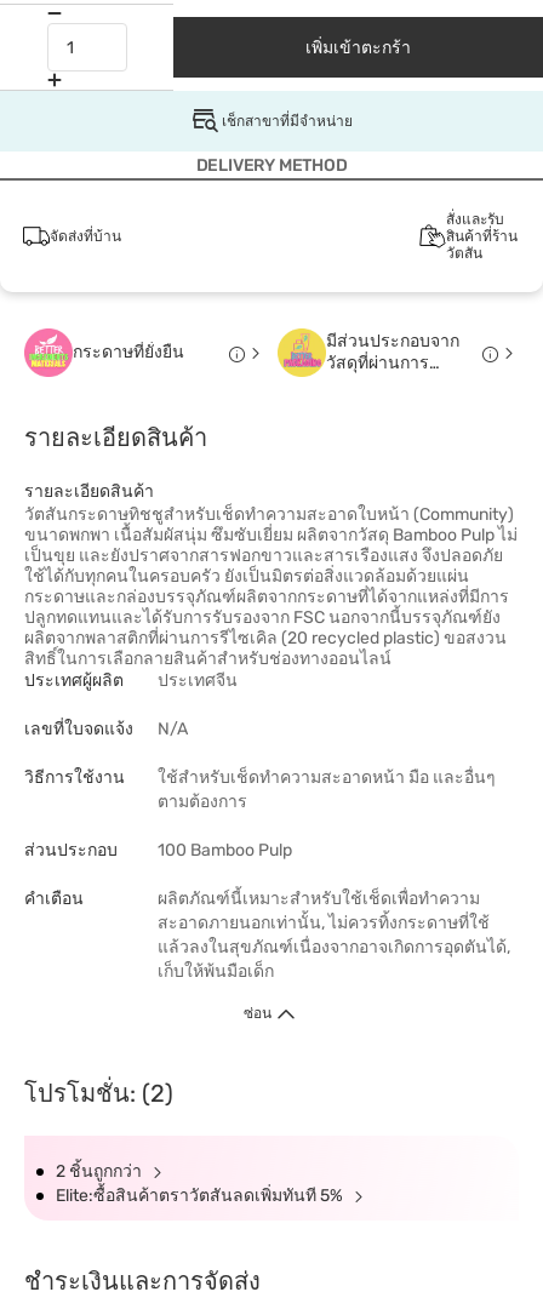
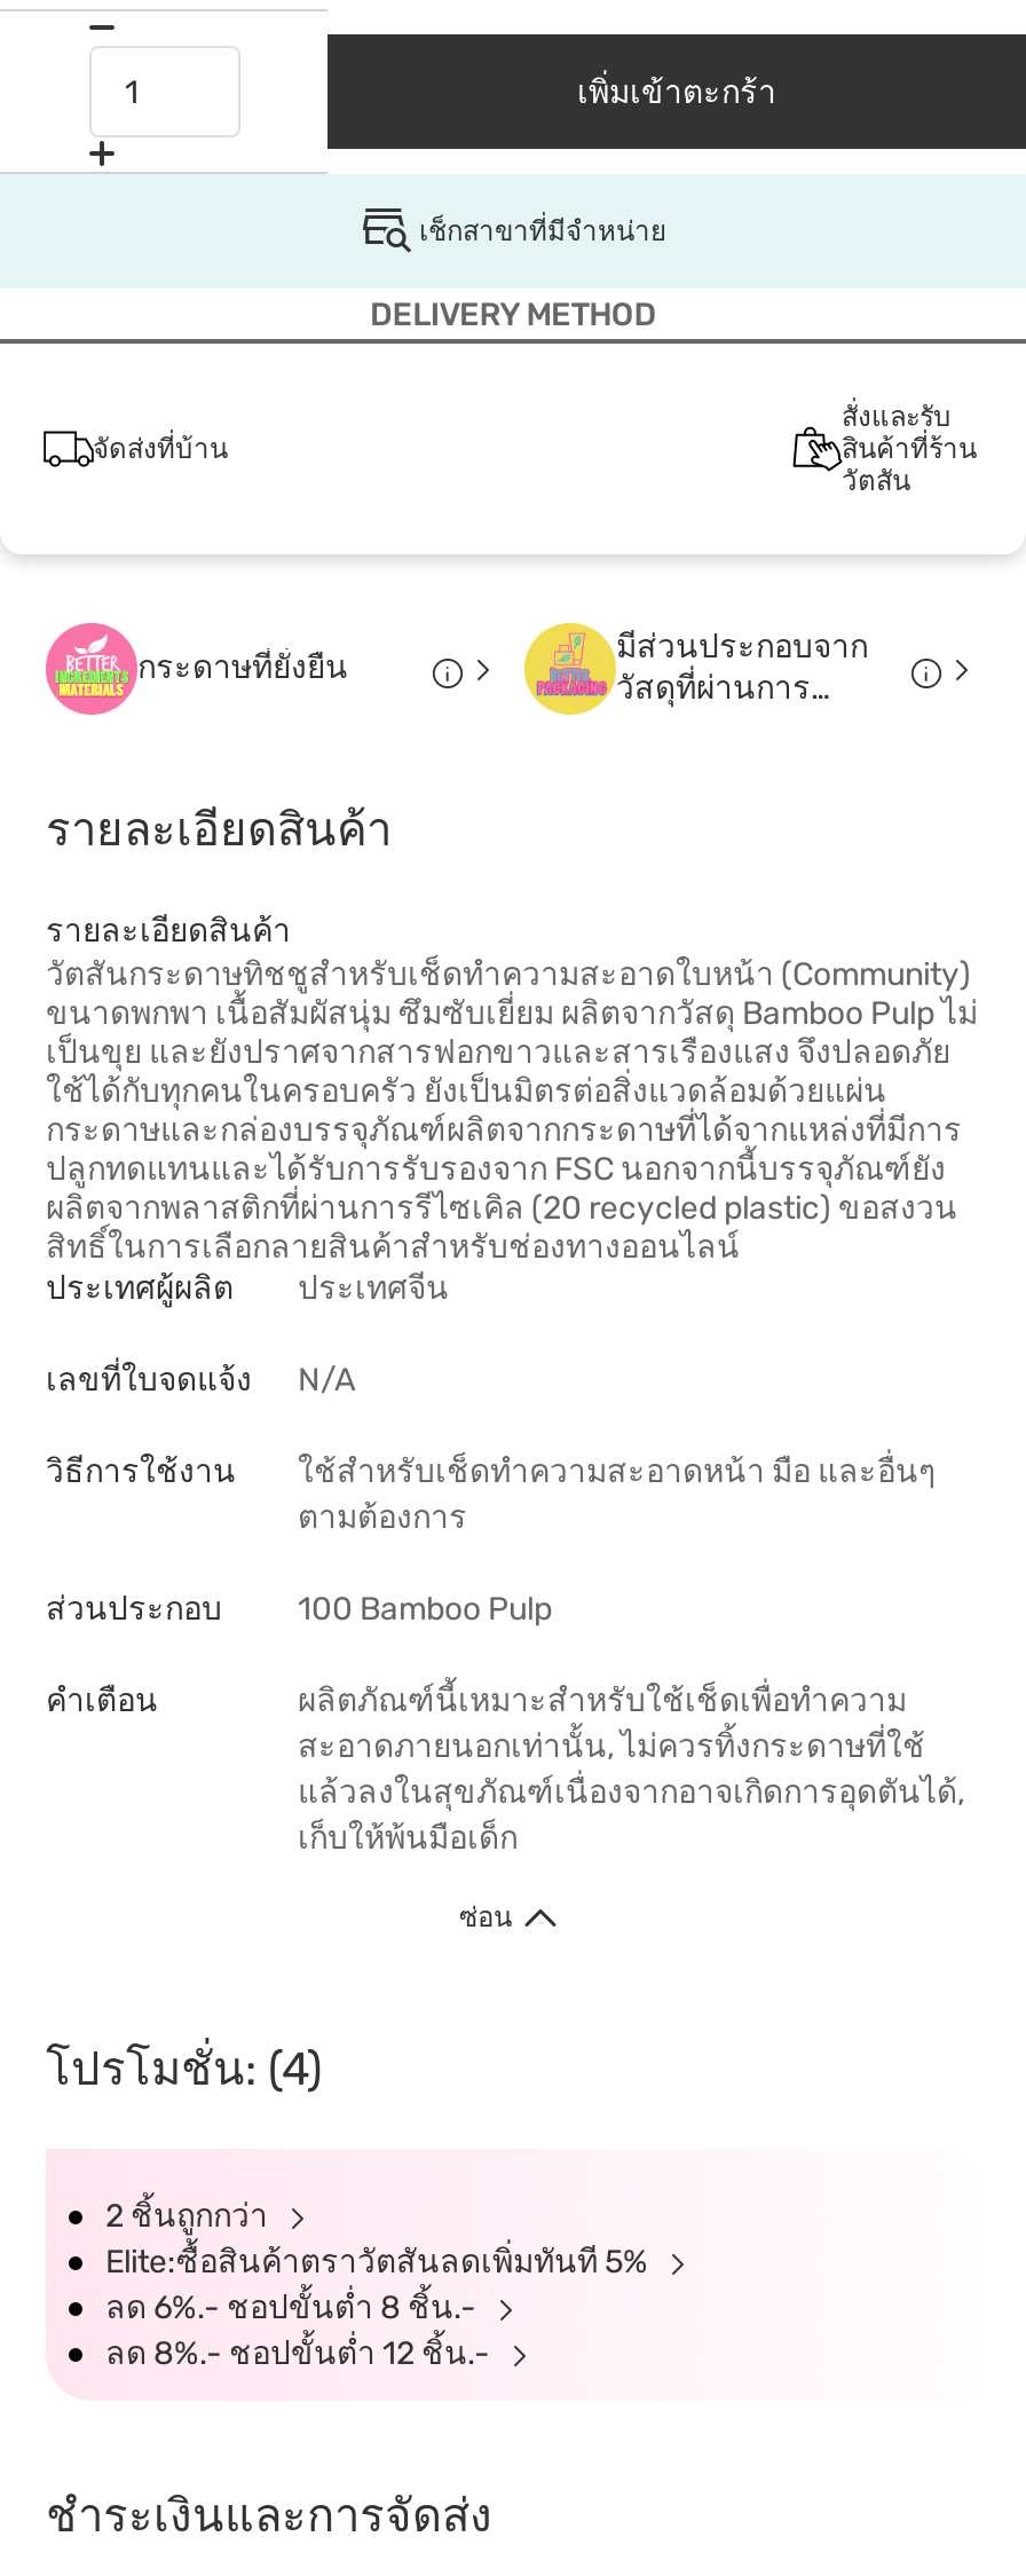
[24,1079,173,1108] โปรโมชั่น: (2) -> [46,2041,323,2096] โปรโมชั่น: (4)
none -> [105,2289,497,2373] ลด 6%.- ชอปขั้นต่ำ 8 ชิ้น.- | ลด 8%.- ชอปขั้นต่ำ 12 ชิ้น.-

